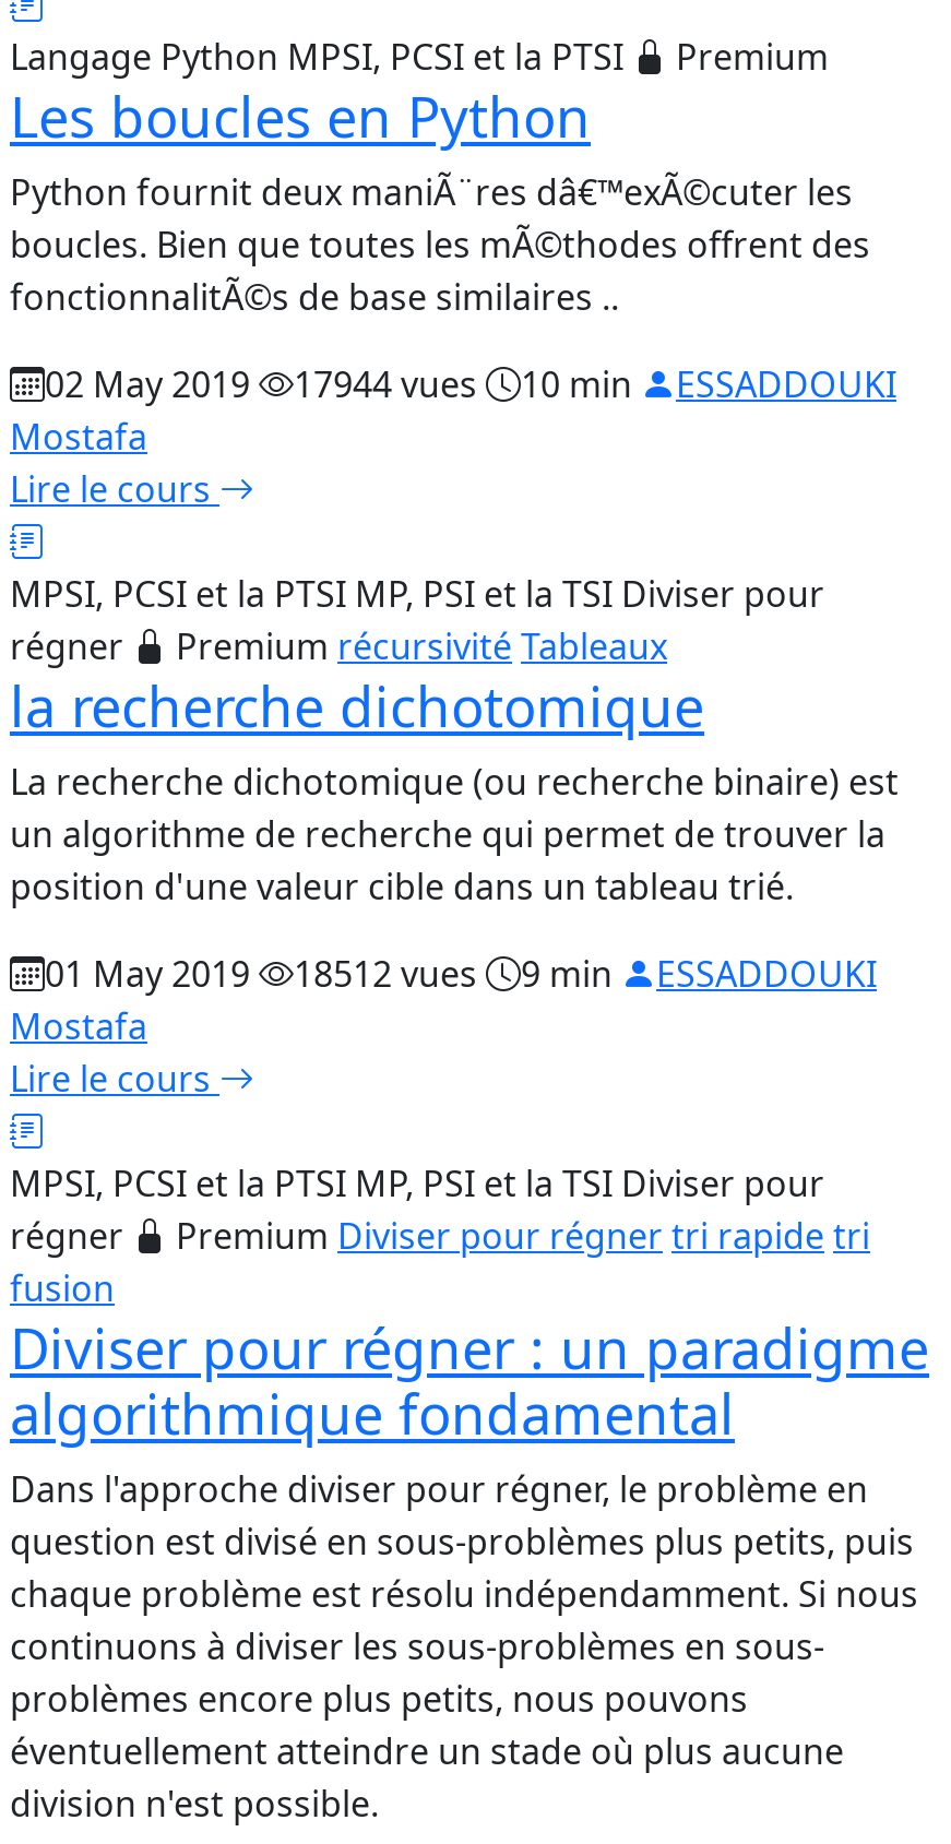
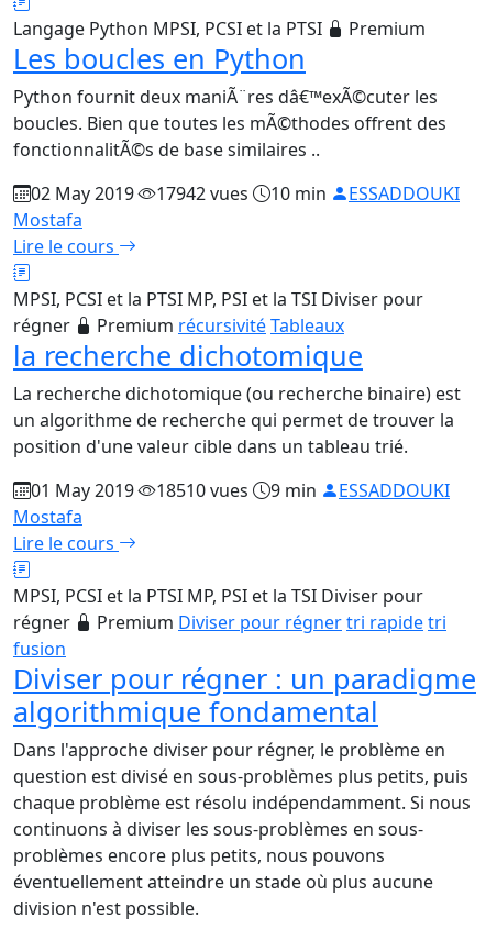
[45,359,896,407] 02 May 2019 17944 vues 10 min ESSADDOUKI -> [31,181,460,205] 02 May 2019 17942 vues 10 min ESSADDOUKI
[45,949,877,997] 01 May 2019 18512 vues 9 min ESSADDOUKI -> [31,478,450,502] 01 May 2019 18510 vues 9 min ESSADDOUKI

